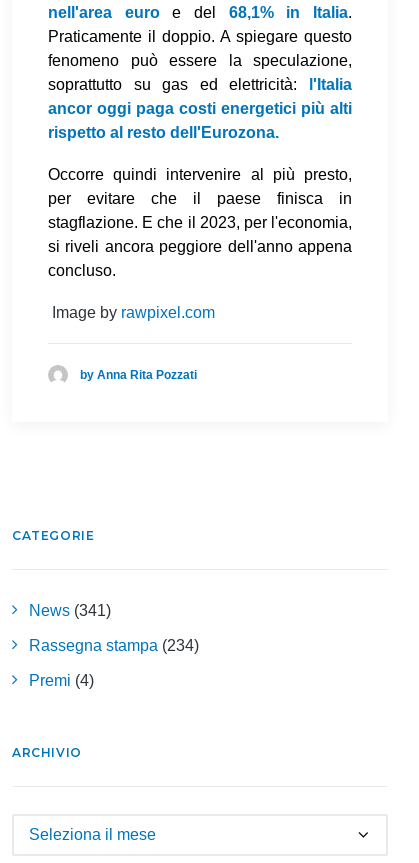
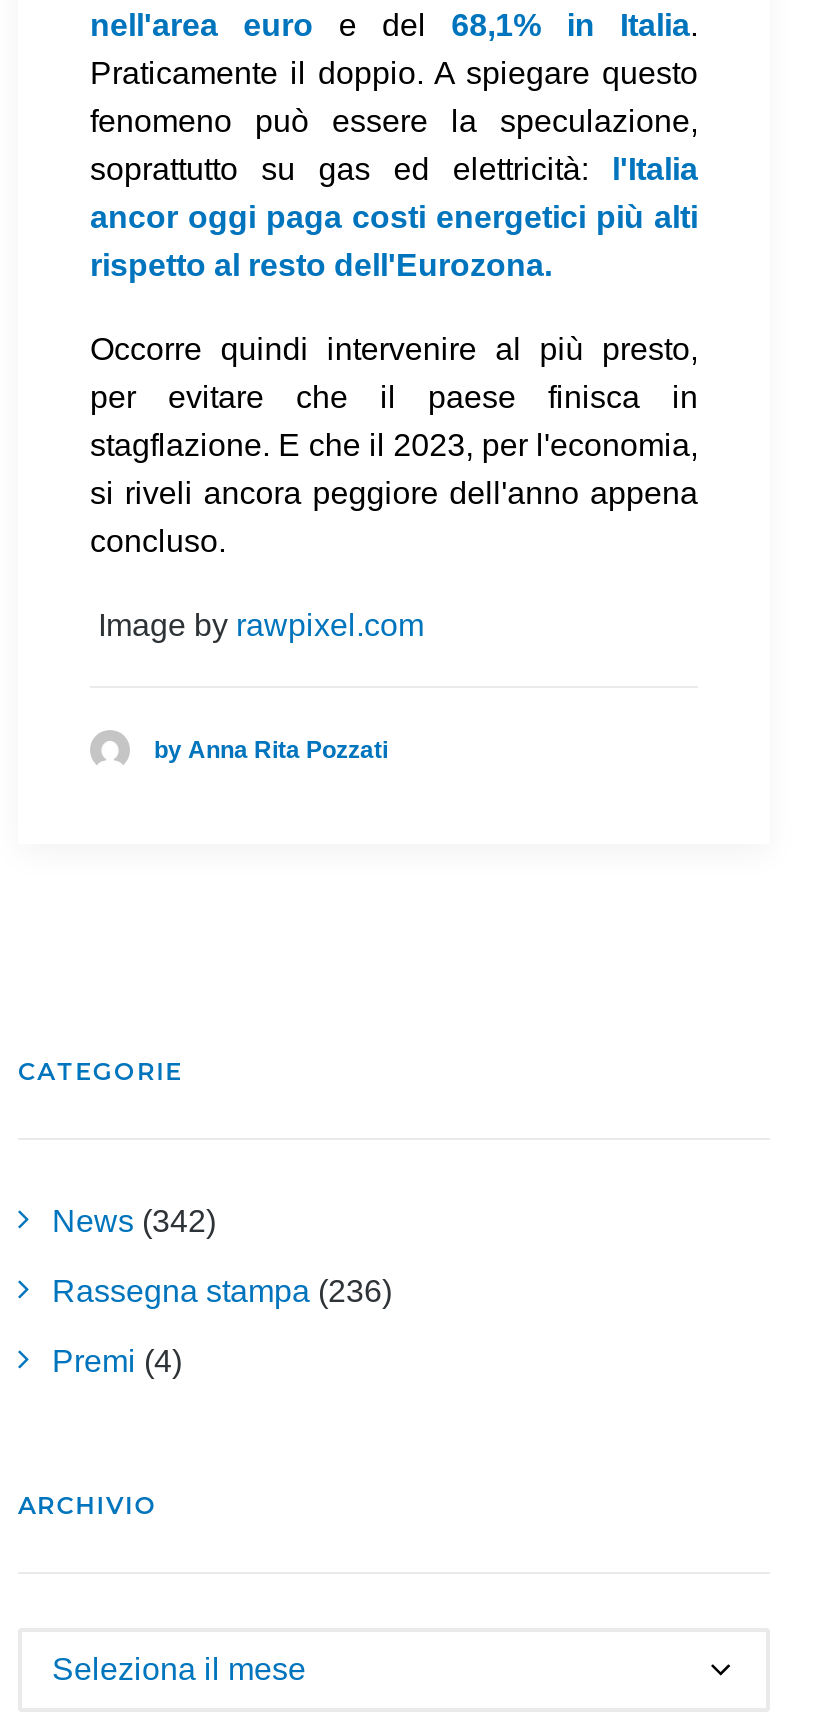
[29,602,111,619] News (341) -> [52,1204,216,1238] News (342)
[29,637,199,654] Rassegna stampa (234) -> [52,1274,392,1308] Rassegna stampa (236)

